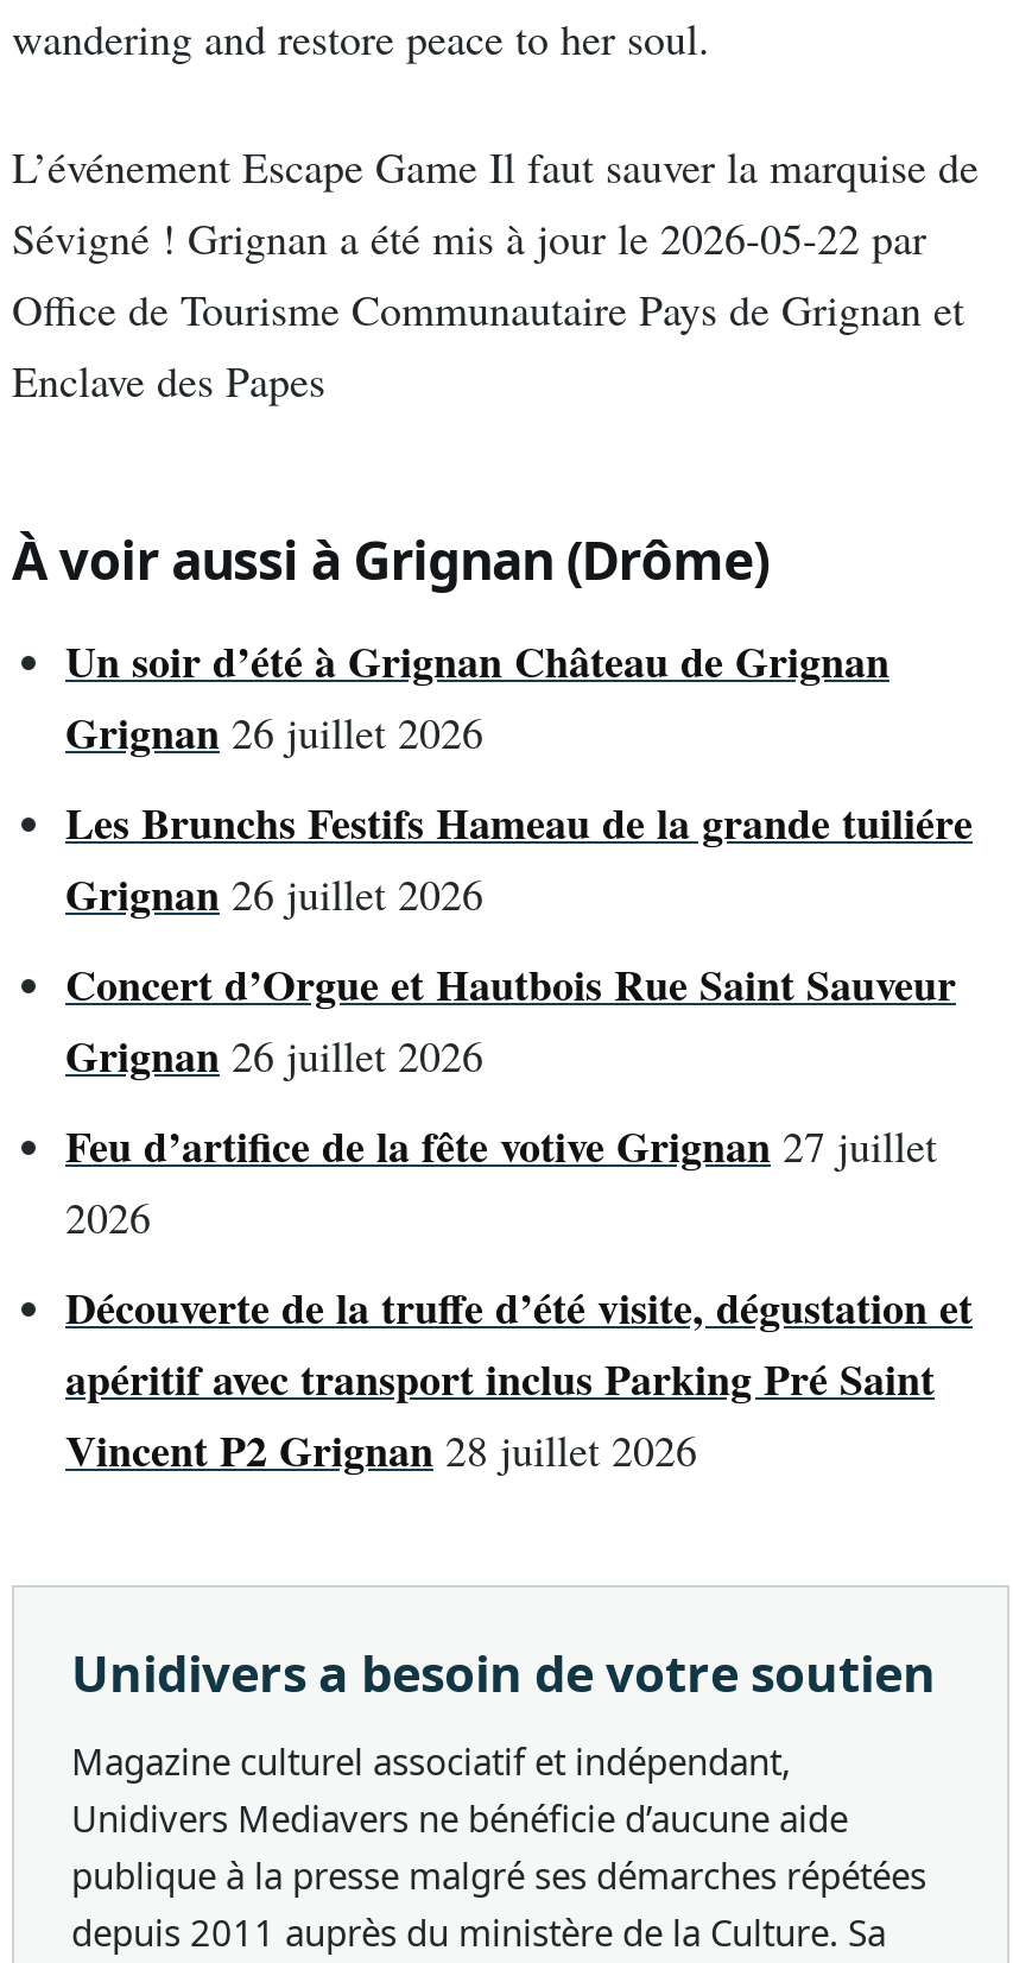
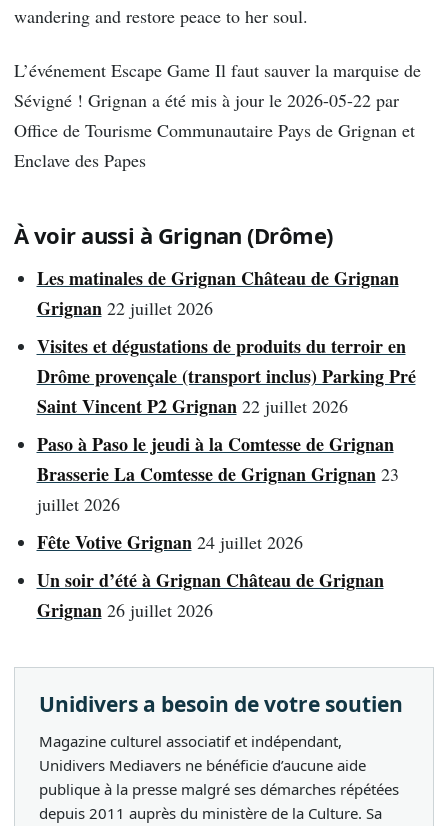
none -> [36,265,415,555] Les matinales de Grignan Château de Grignan | Grignan 22 juillet 2026 | Visites et dégustations de produits du terroir en | Drôme provençale (transport inclus) Parking Pré | Saint Vincent P2 Grignan 22 juillet 2026 | Paso à Paso le jeudi à la Comtesse de Grignan | Brasserie La Comtesse de Grignan Grignan 23 | juillet 2026 | Fête Votive Grignan 24 juillet 2026
moved [65,630,889,763] -> [36,567,383,623]: Un soir d’été à Grignan Château de Grignan | Grignan 26 juillet 2026
[65,791,973,1481] Les Brunchs Festifs Hameau de la grande tuiliére | Grignan 26 juillet 2026 | Concert d’Orgue et Hautbois Rue Saint Sauveur | Grignan 26 juillet 2026 | Feu d’artifice de la fête votive Grignan 27 juillet | 2026 | Découverte de la truffe d’été visite, dégustation et | apéritif avec transport inclus Parking Pré Saint | Vincent P2 Grignan 28 juillet 2026 -> none

